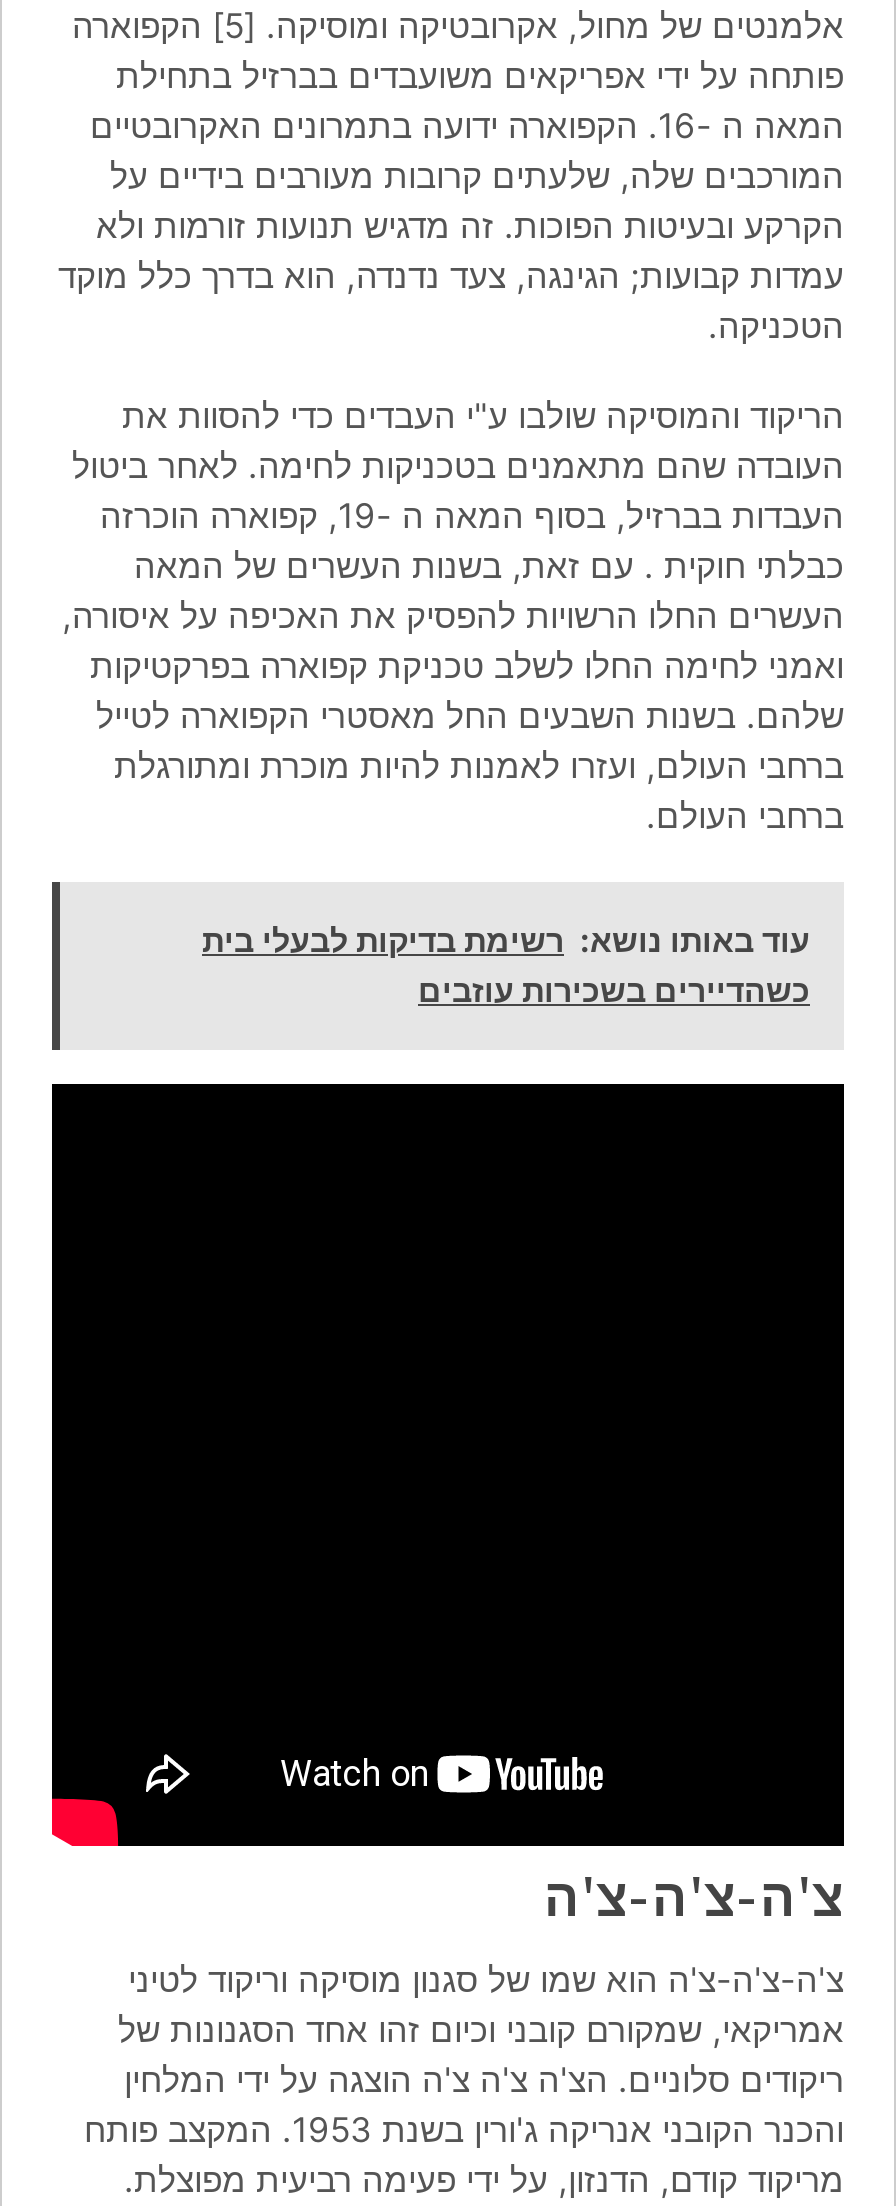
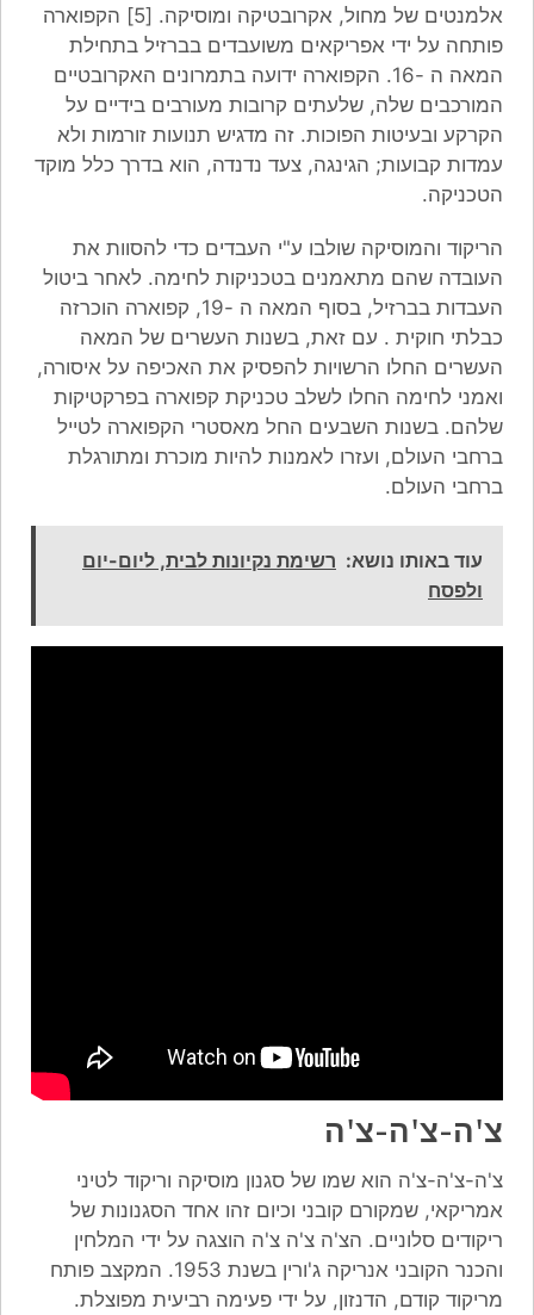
[202,920,810,1010] עוד באותו נושא: רשימת בדיקות לבעלי בית | כשהדיירים בשכירות עוזבים -> [82,548,483,602] עוד באותו נושא: רשימת נקיונות לבית, ליום-יום | ולפסח

